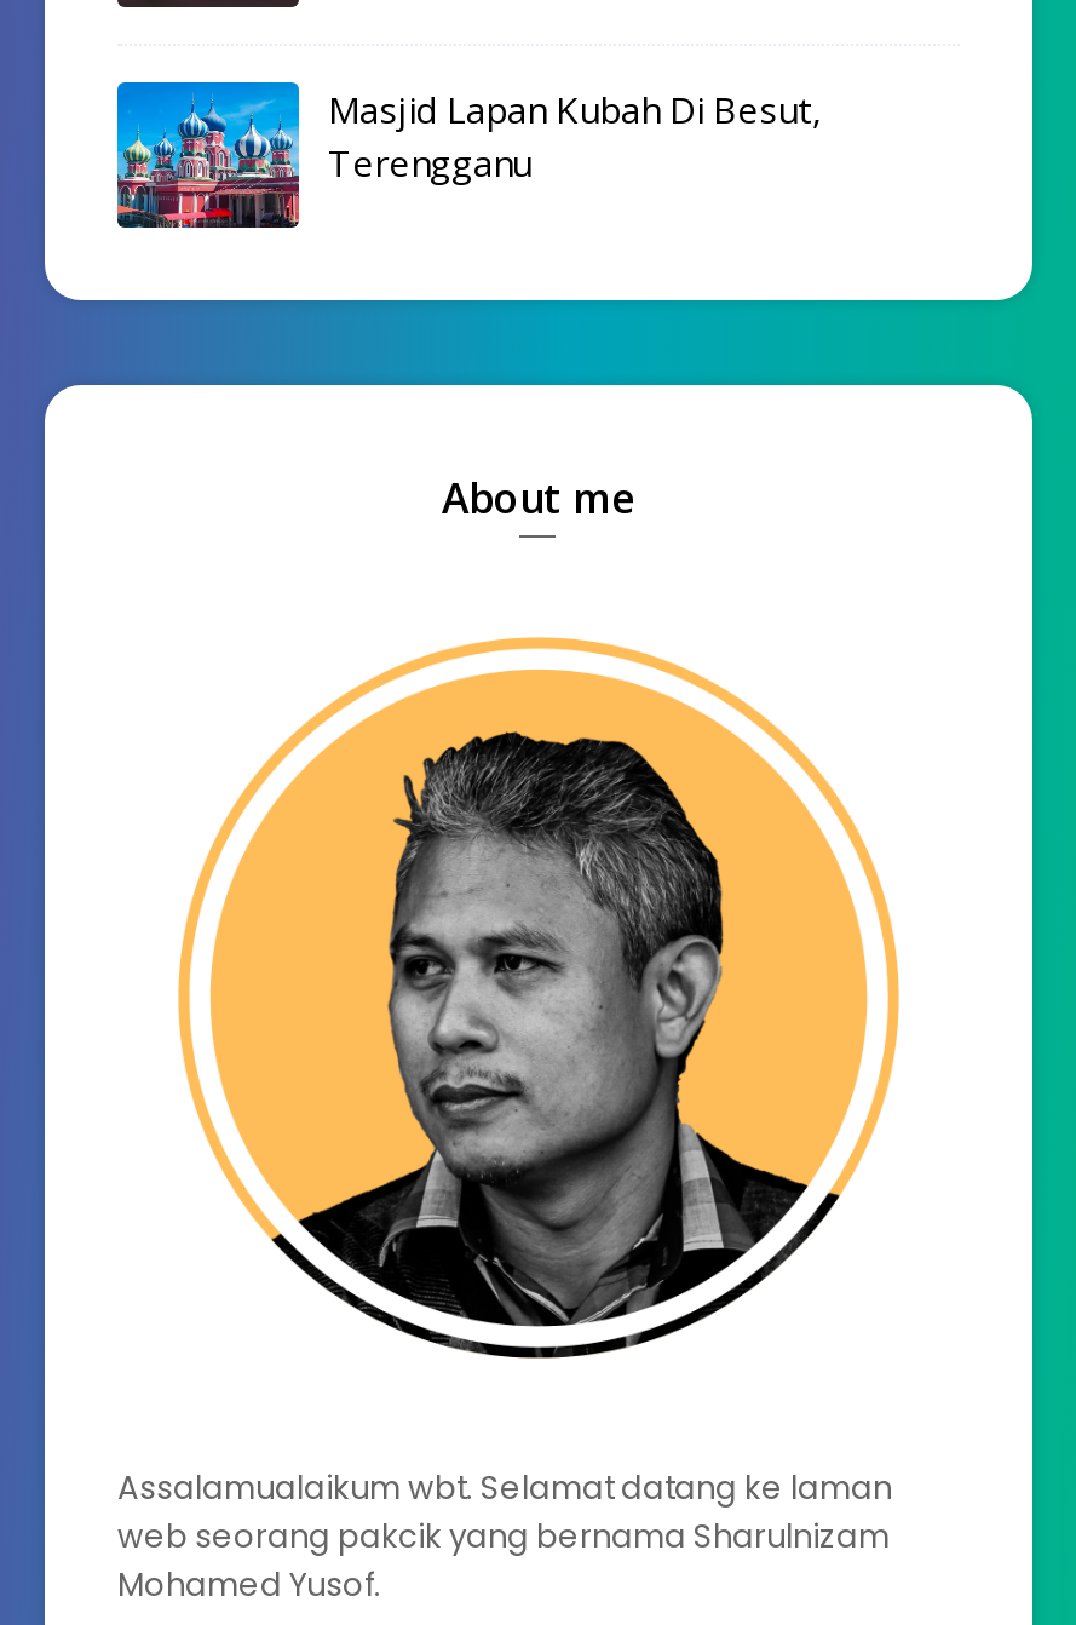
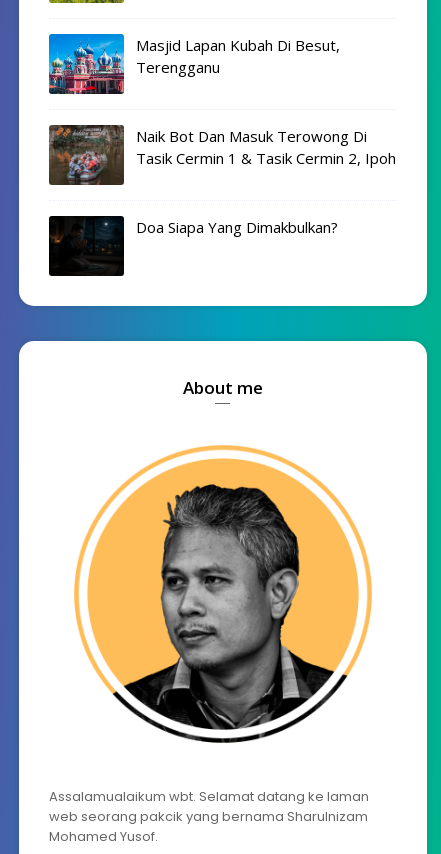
none -> [48,215,125,276] [image]
none -> [49,124,396,237] [image] | Naik Bot Dan Masuk Terowong Di | Tasik Cermin 1 & Tasik Cermin 2, Ipoh | Doa Siapa Yang Dimakbulkan?

